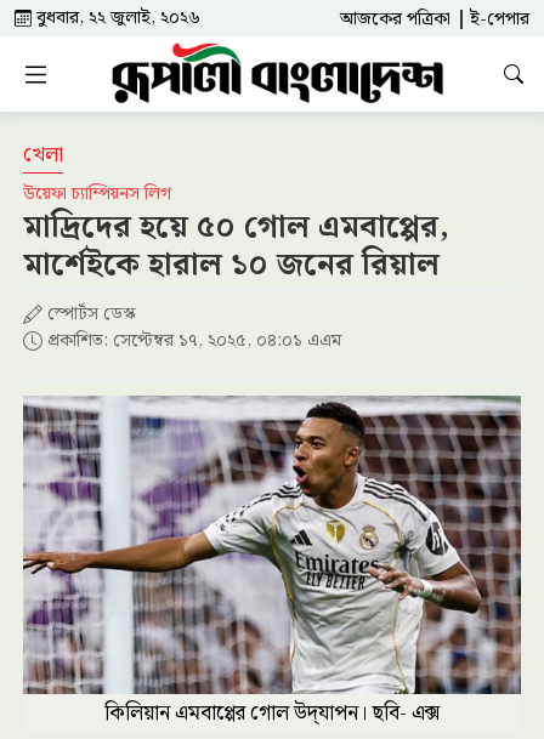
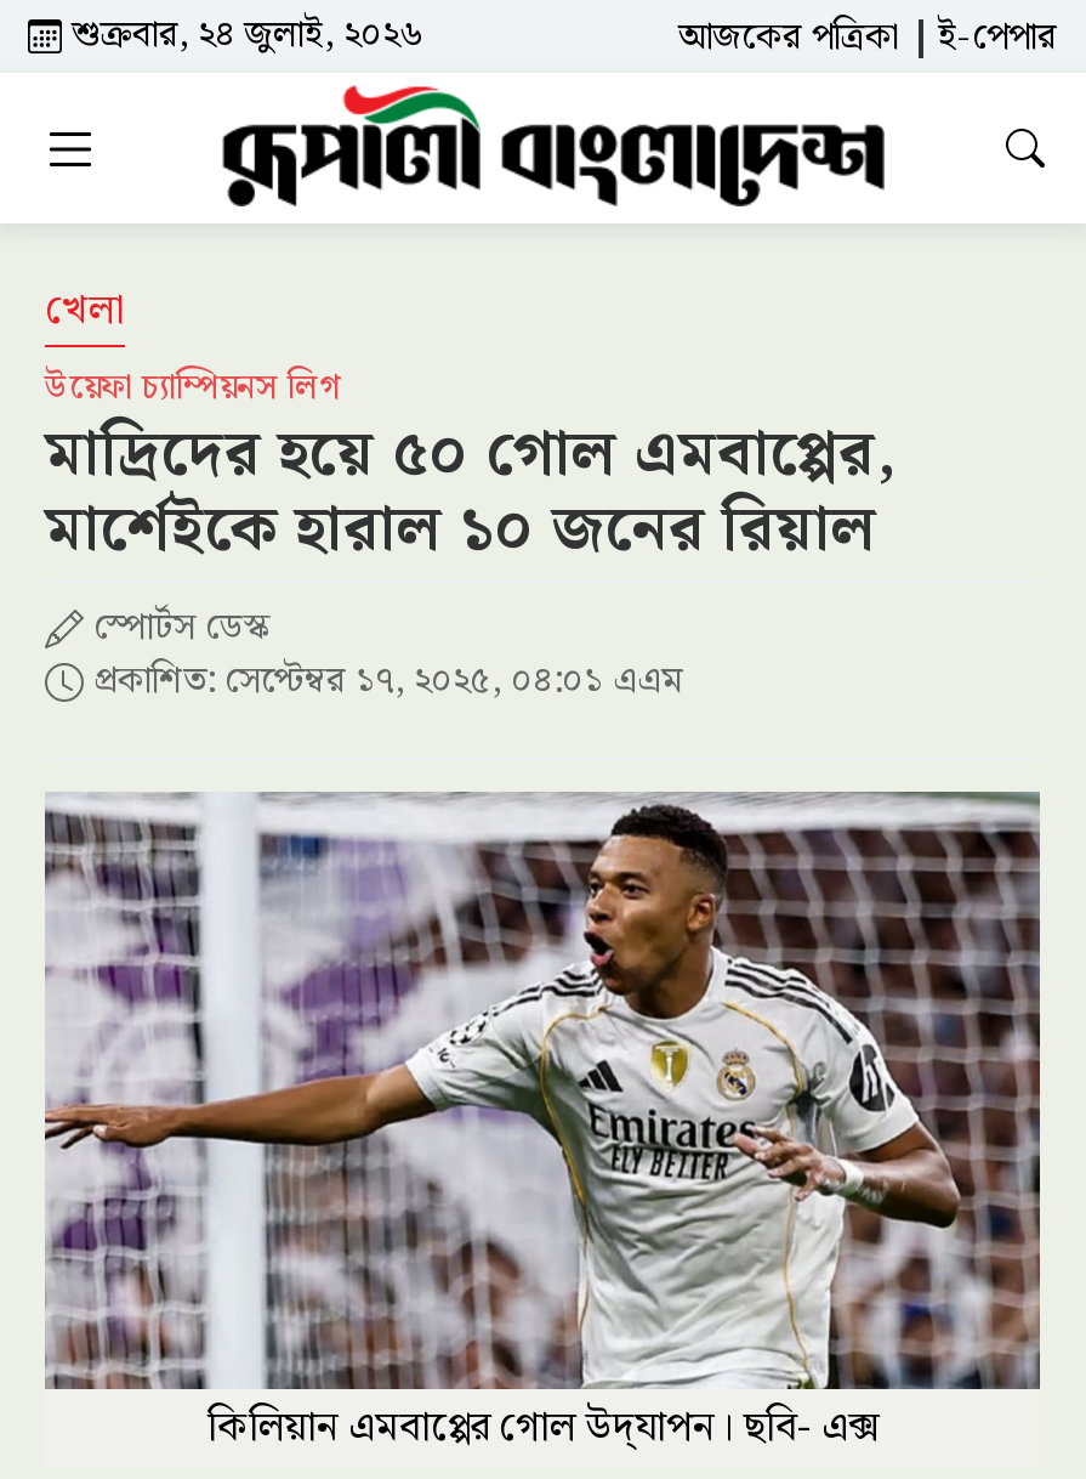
[32,4,200,33] বুধবার, ২২ জুলাই, ২০২৬ -> [62,7,423,66] শুক্রবার, ২৪ জুলাই, ২০২৬

